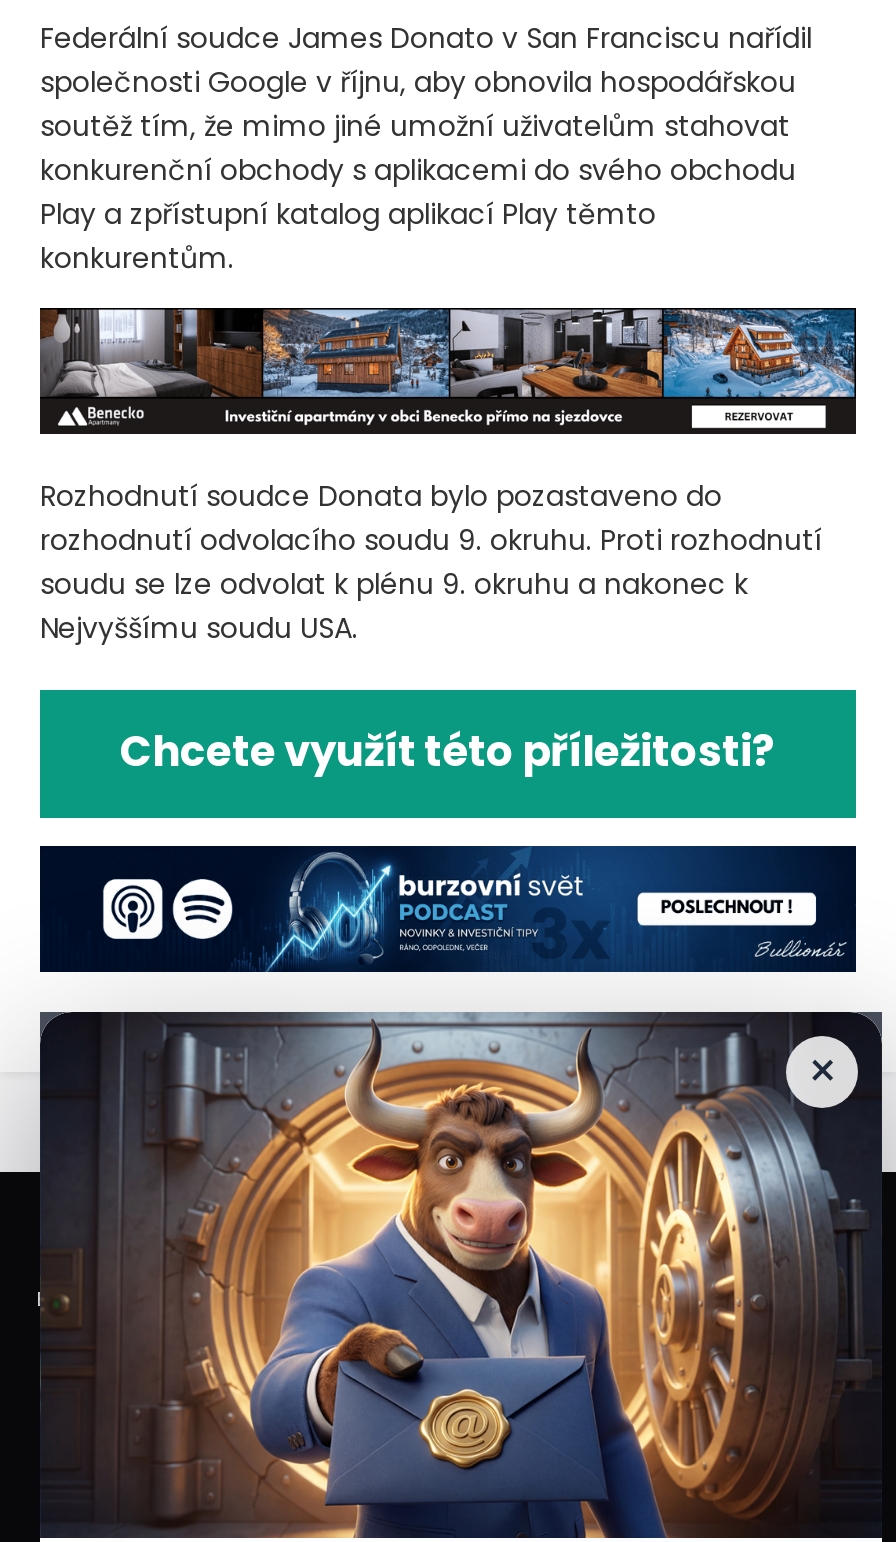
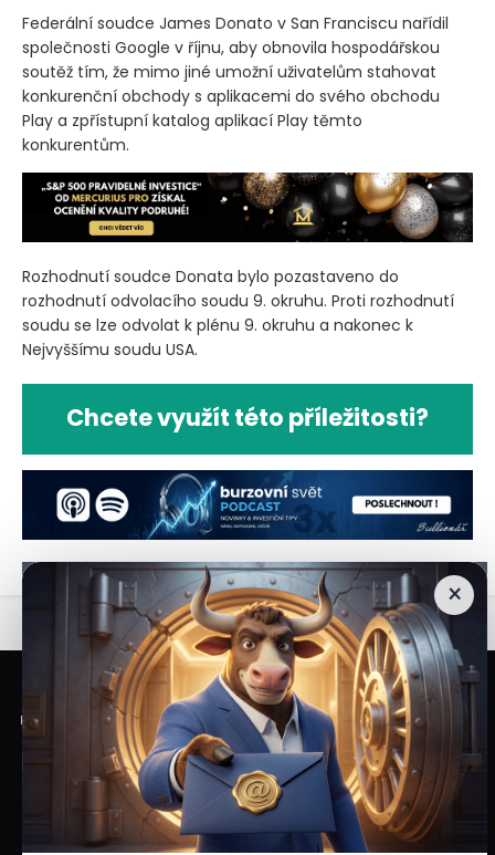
[38,306,856,430] [image] -> [21,171,473,241] [image]

